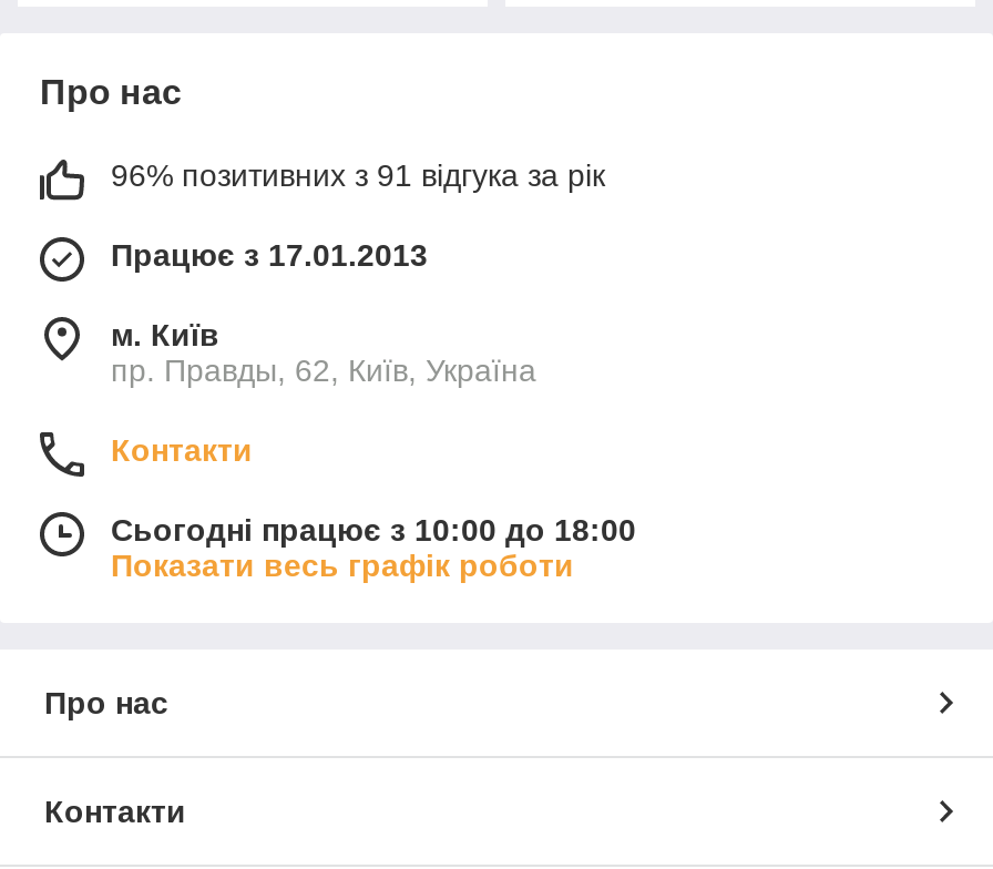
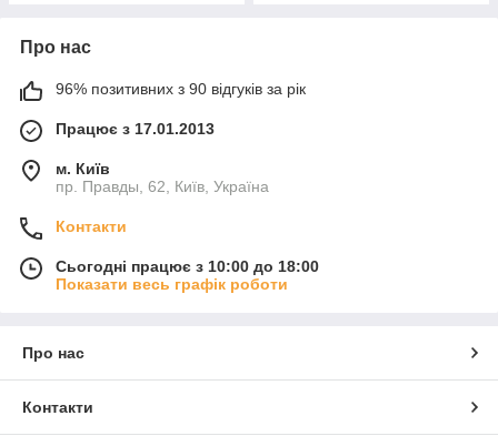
[111,157,605,192] 96% позитивних з 91 відгука за рік -> [56,80,306,97] 96% позитивних з 90 відгуків за рік

